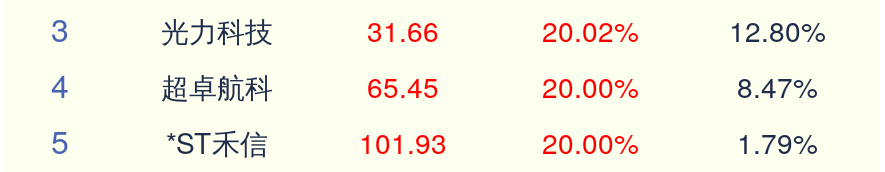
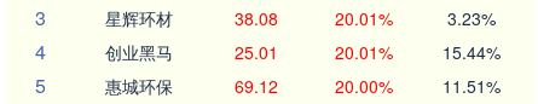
[161,11,825,51] 光力科技 | 31.66 | 20.02% | 12.80% -> [105,7,495,31] 星辉环材 | 38.08 | 20.01% | 3.23%
[161,67,817,107] 超卓航科 | 65.45 | 20.00% | 8.47% -> [105,40,500,65] 创业黑马 | 25.01 | 20.01% | 15.44%
[166,123,447,163] *ST禾信 | 101.93 -> [105,74,277,98] 惠城环保 | 69.12
[737,123,817,163] 1.79% -> [442,74,500,98] 11.51%

